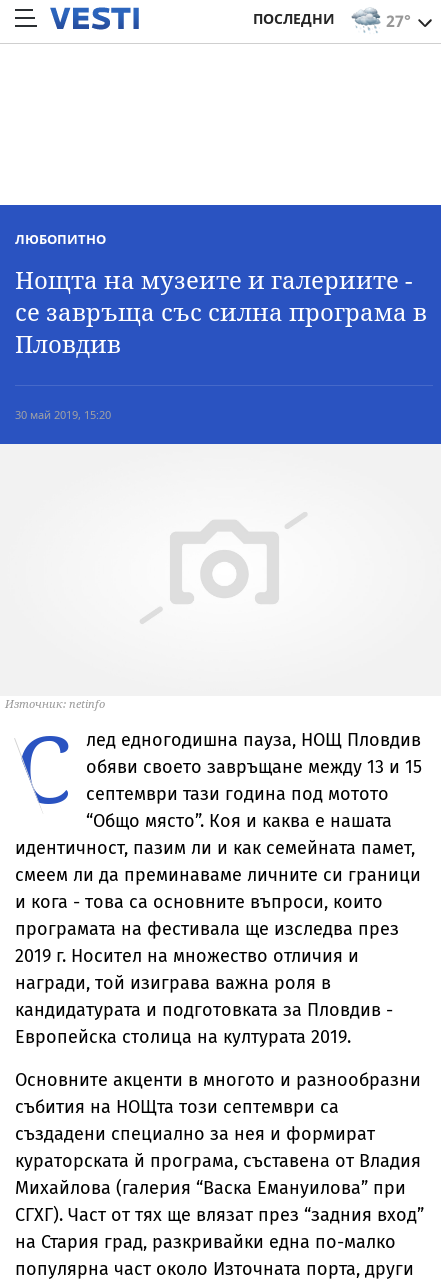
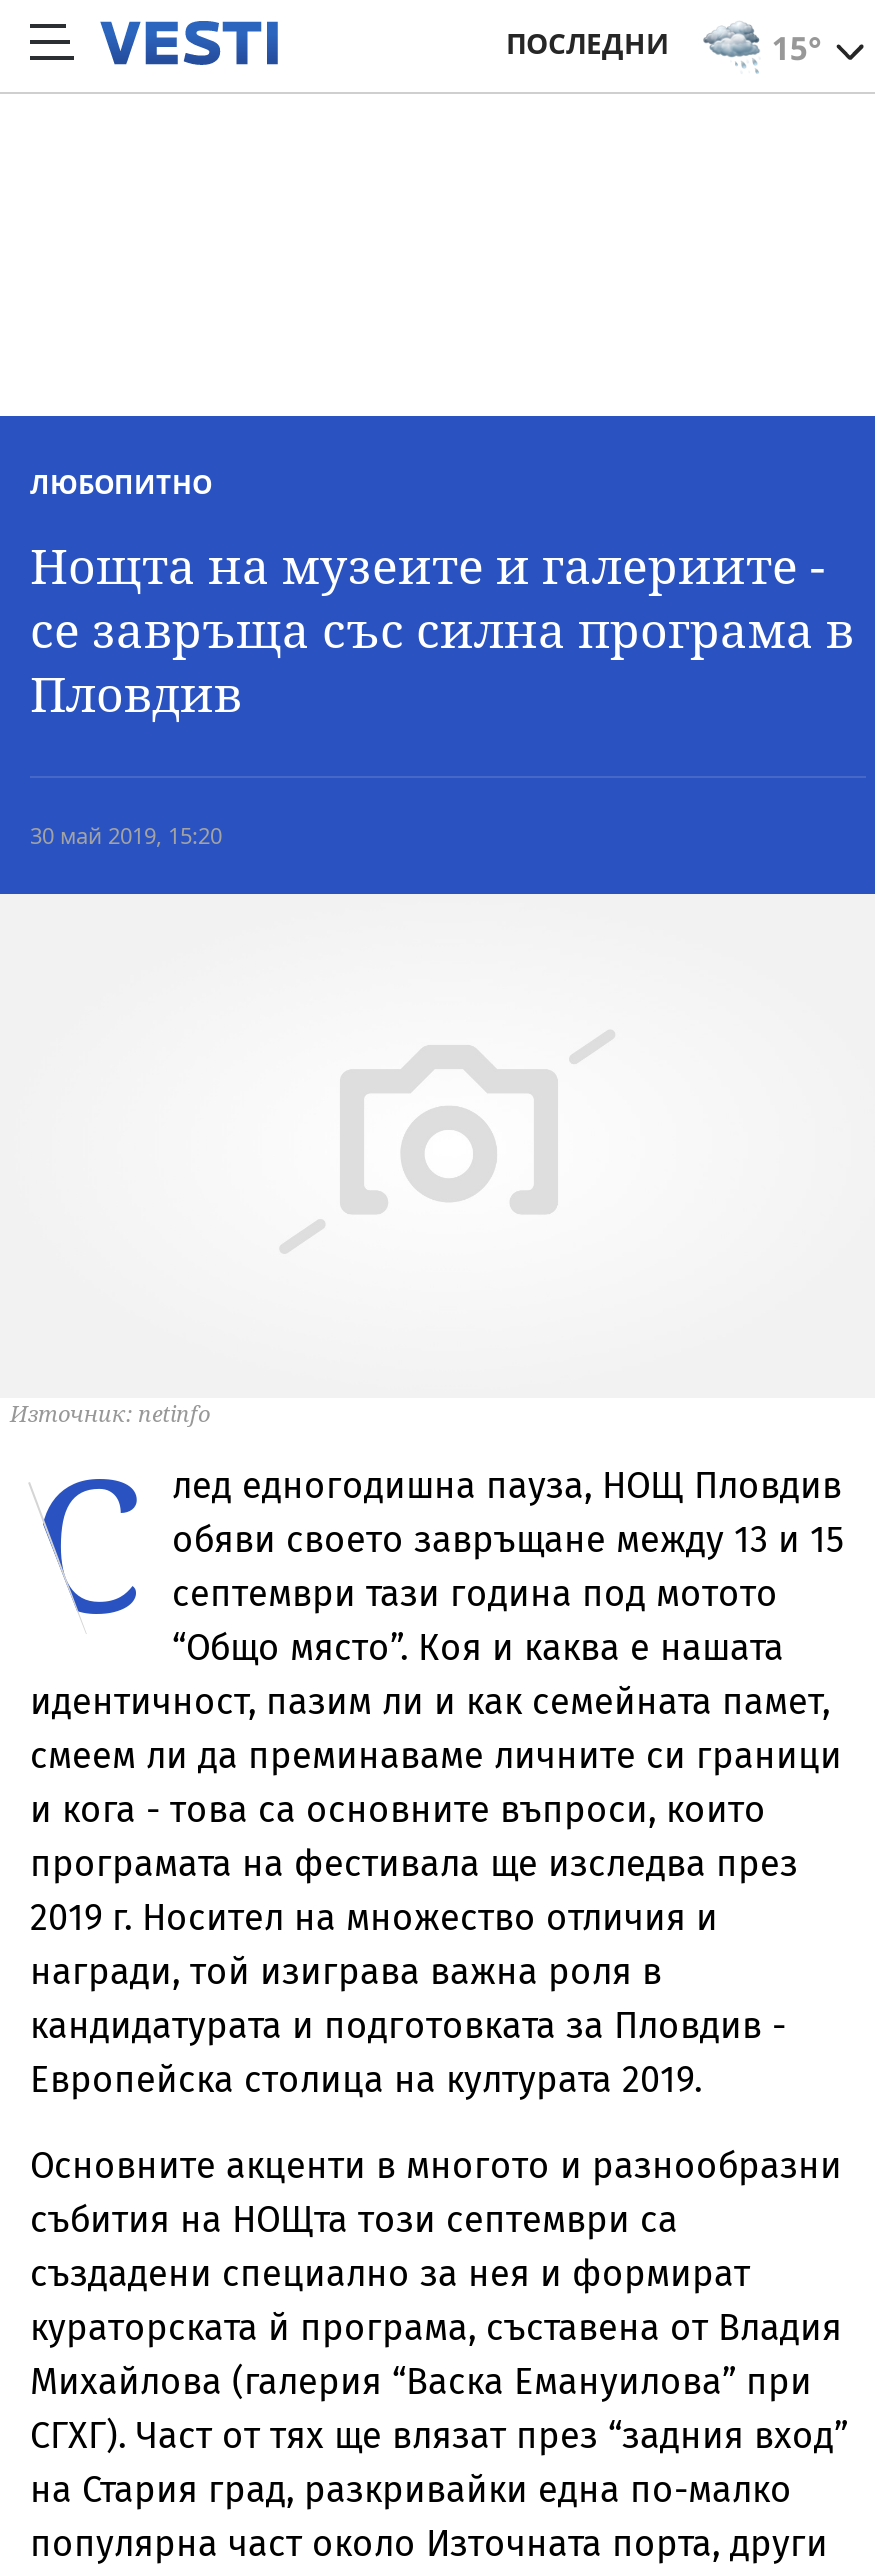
[386,10,411,32] 27° -> [772,26,822,70] 15°

